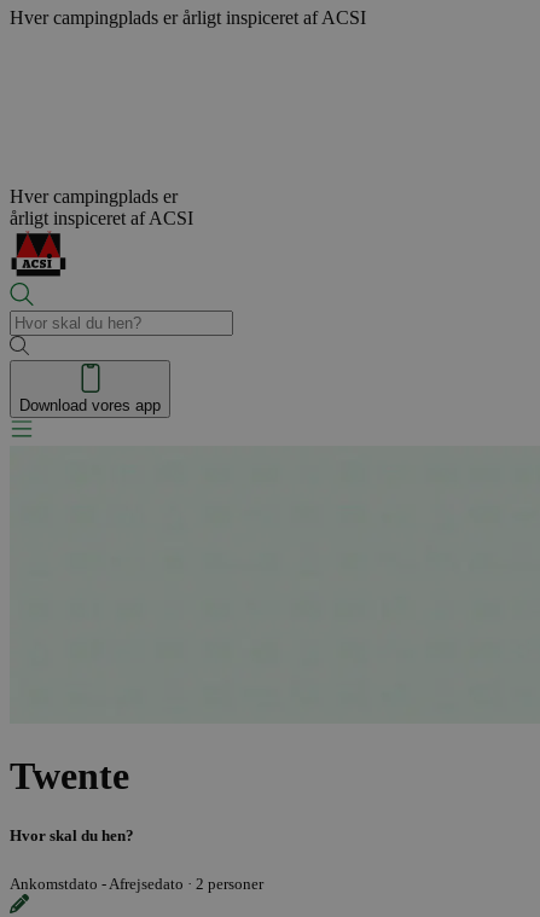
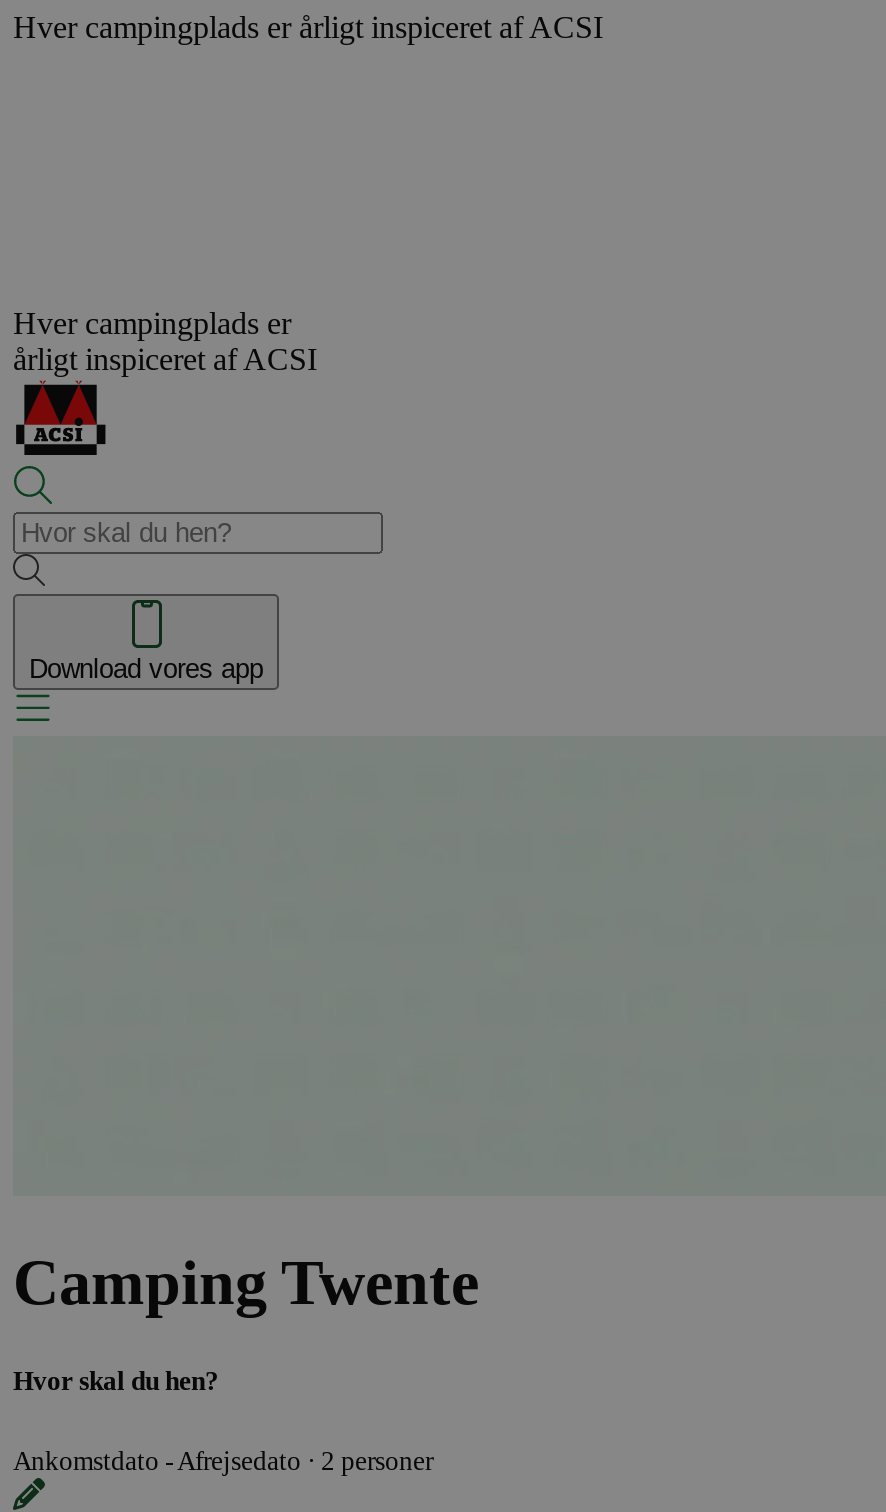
[10,754,129,798] Twente -> [13,1247,479,1319] Camping Twente

